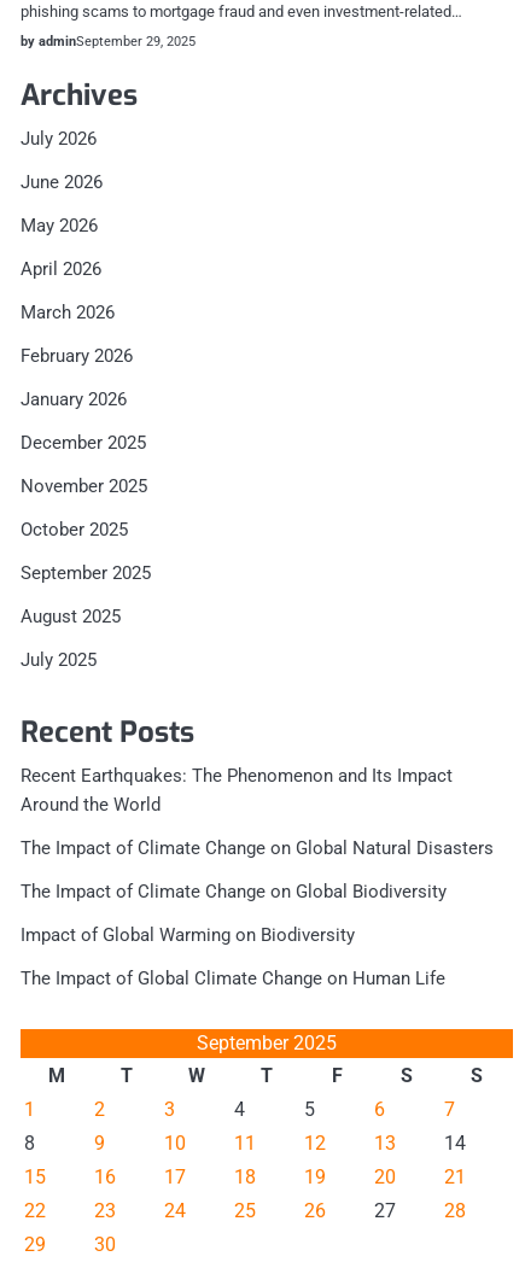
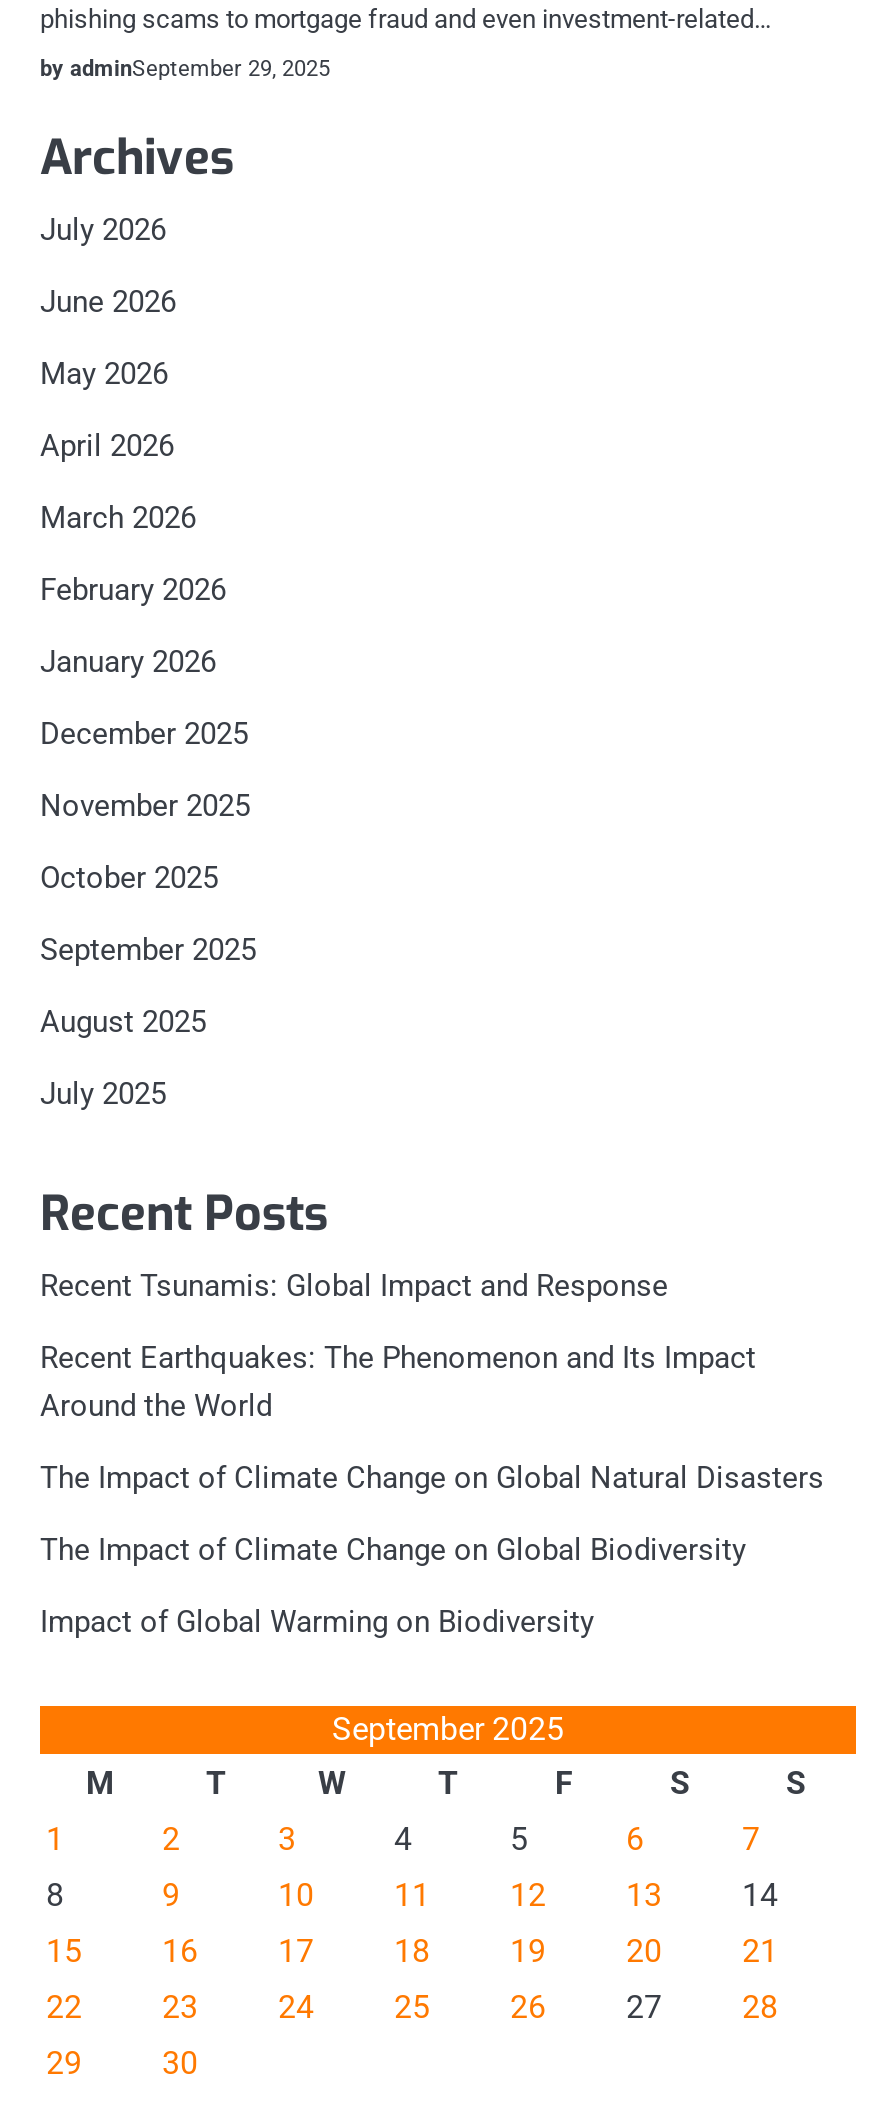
none -> [40,1268,668,1304] Recent Tsunamis: Global Impact and Response
moved [21,765,494,946] -> [40,1340,824,1640]: Recent Earthquakes: The Phenomenon and Its Impact | Around the World | The Impact of Climate Change on Global Natural Disasters | The Impact of Climate Change on Global Biodiversity | Impact of Global Warming on Biodiversity
[21,968,445,989] The Impact of Global Climate Change on Human Life -> none

